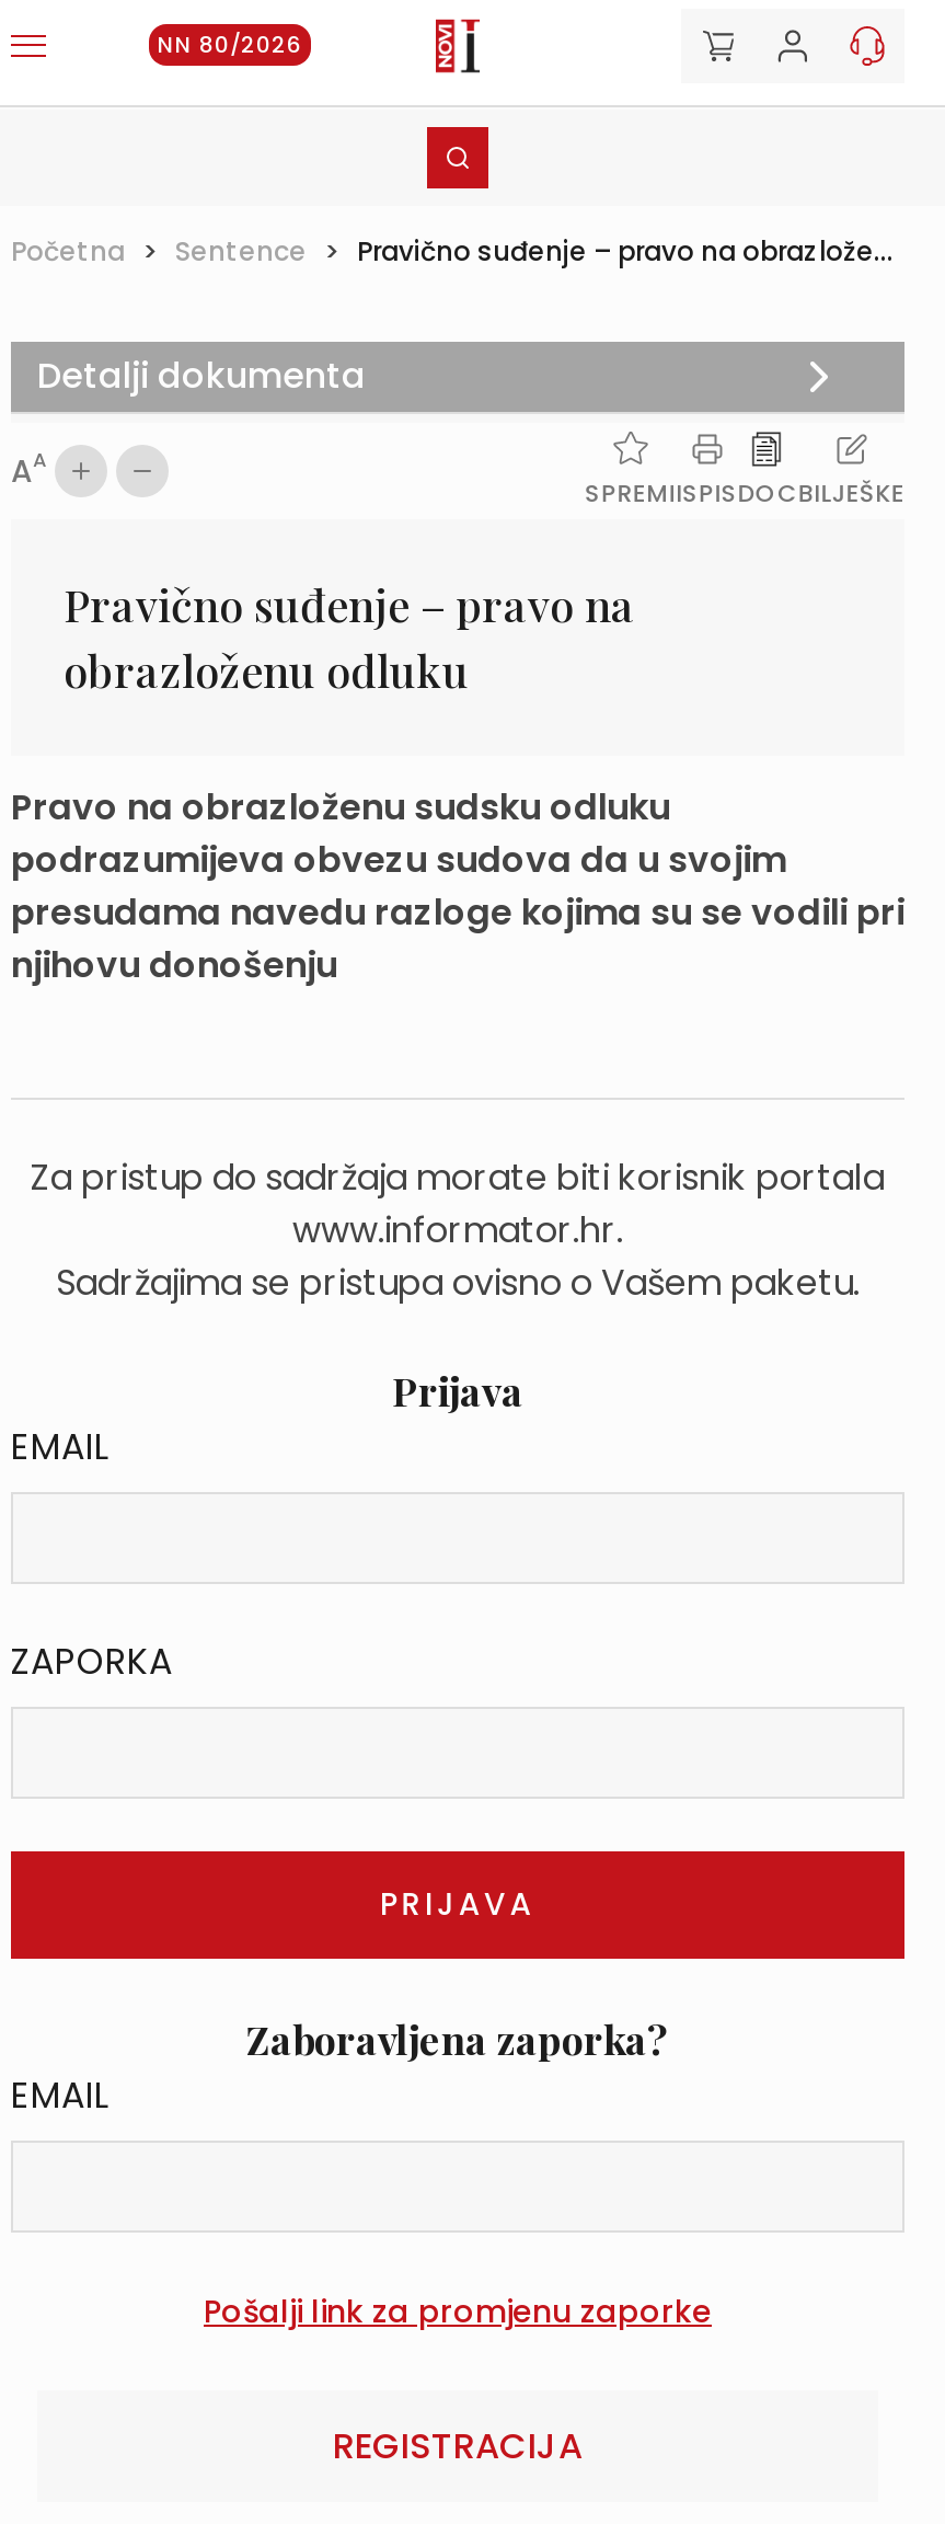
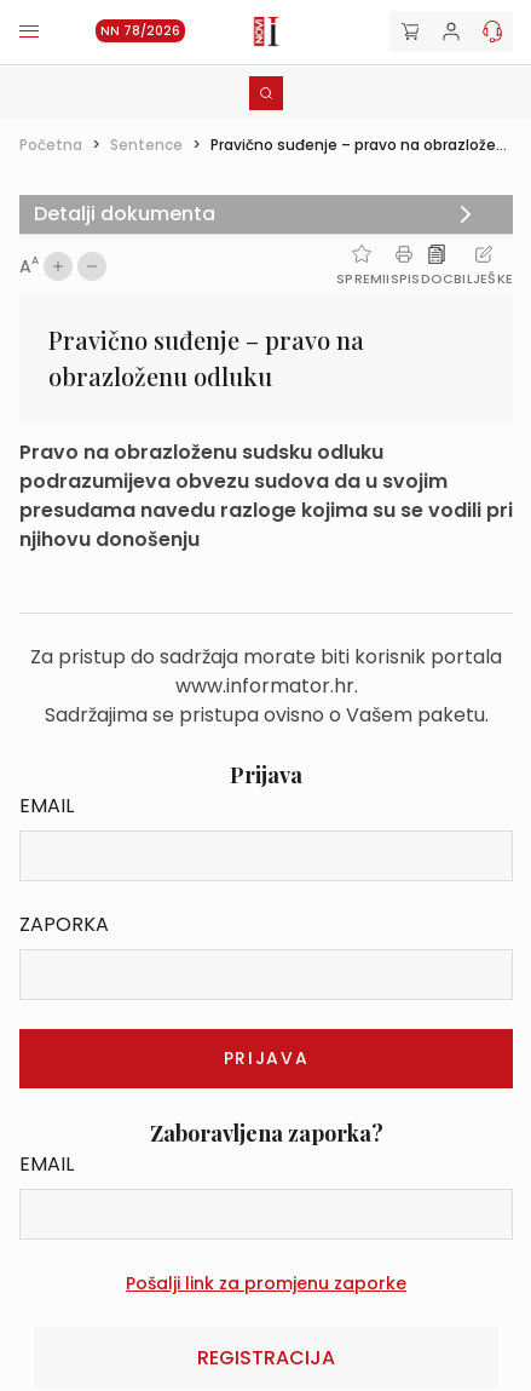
[158,28,302,61] NN 80/2026 -> [100,22,180,40] NN 78/2026

